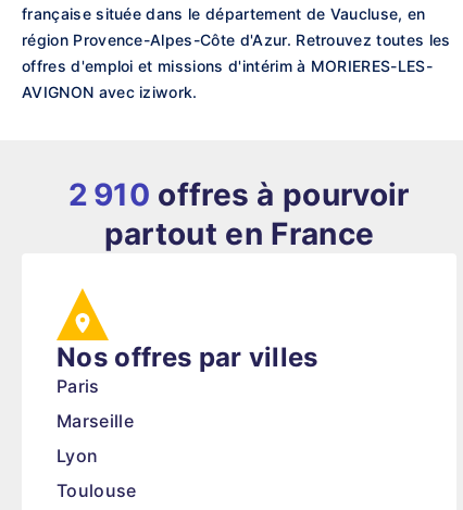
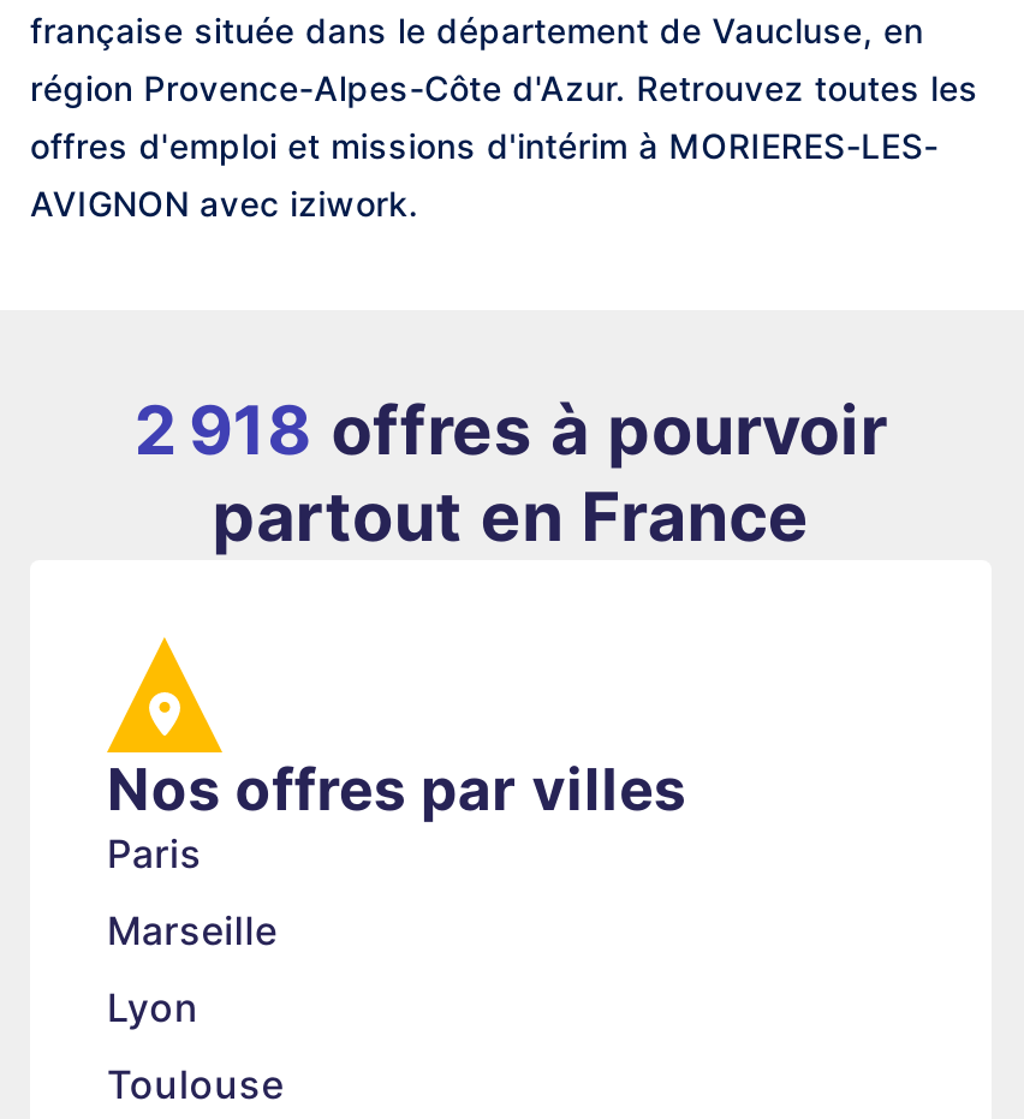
[69,176,409,213] 2 910 offres à pourvoir -> [134,389,887,471] 2 918 offres à pourvoir

